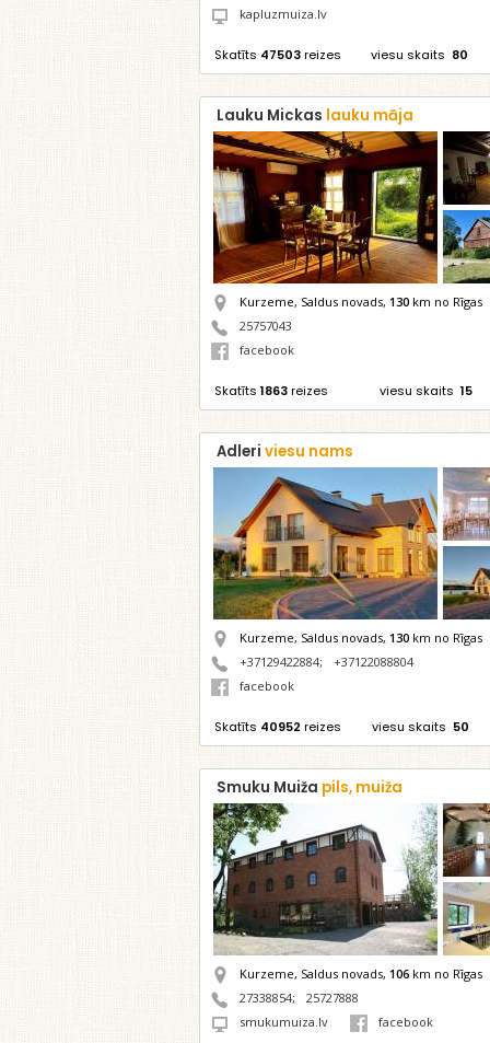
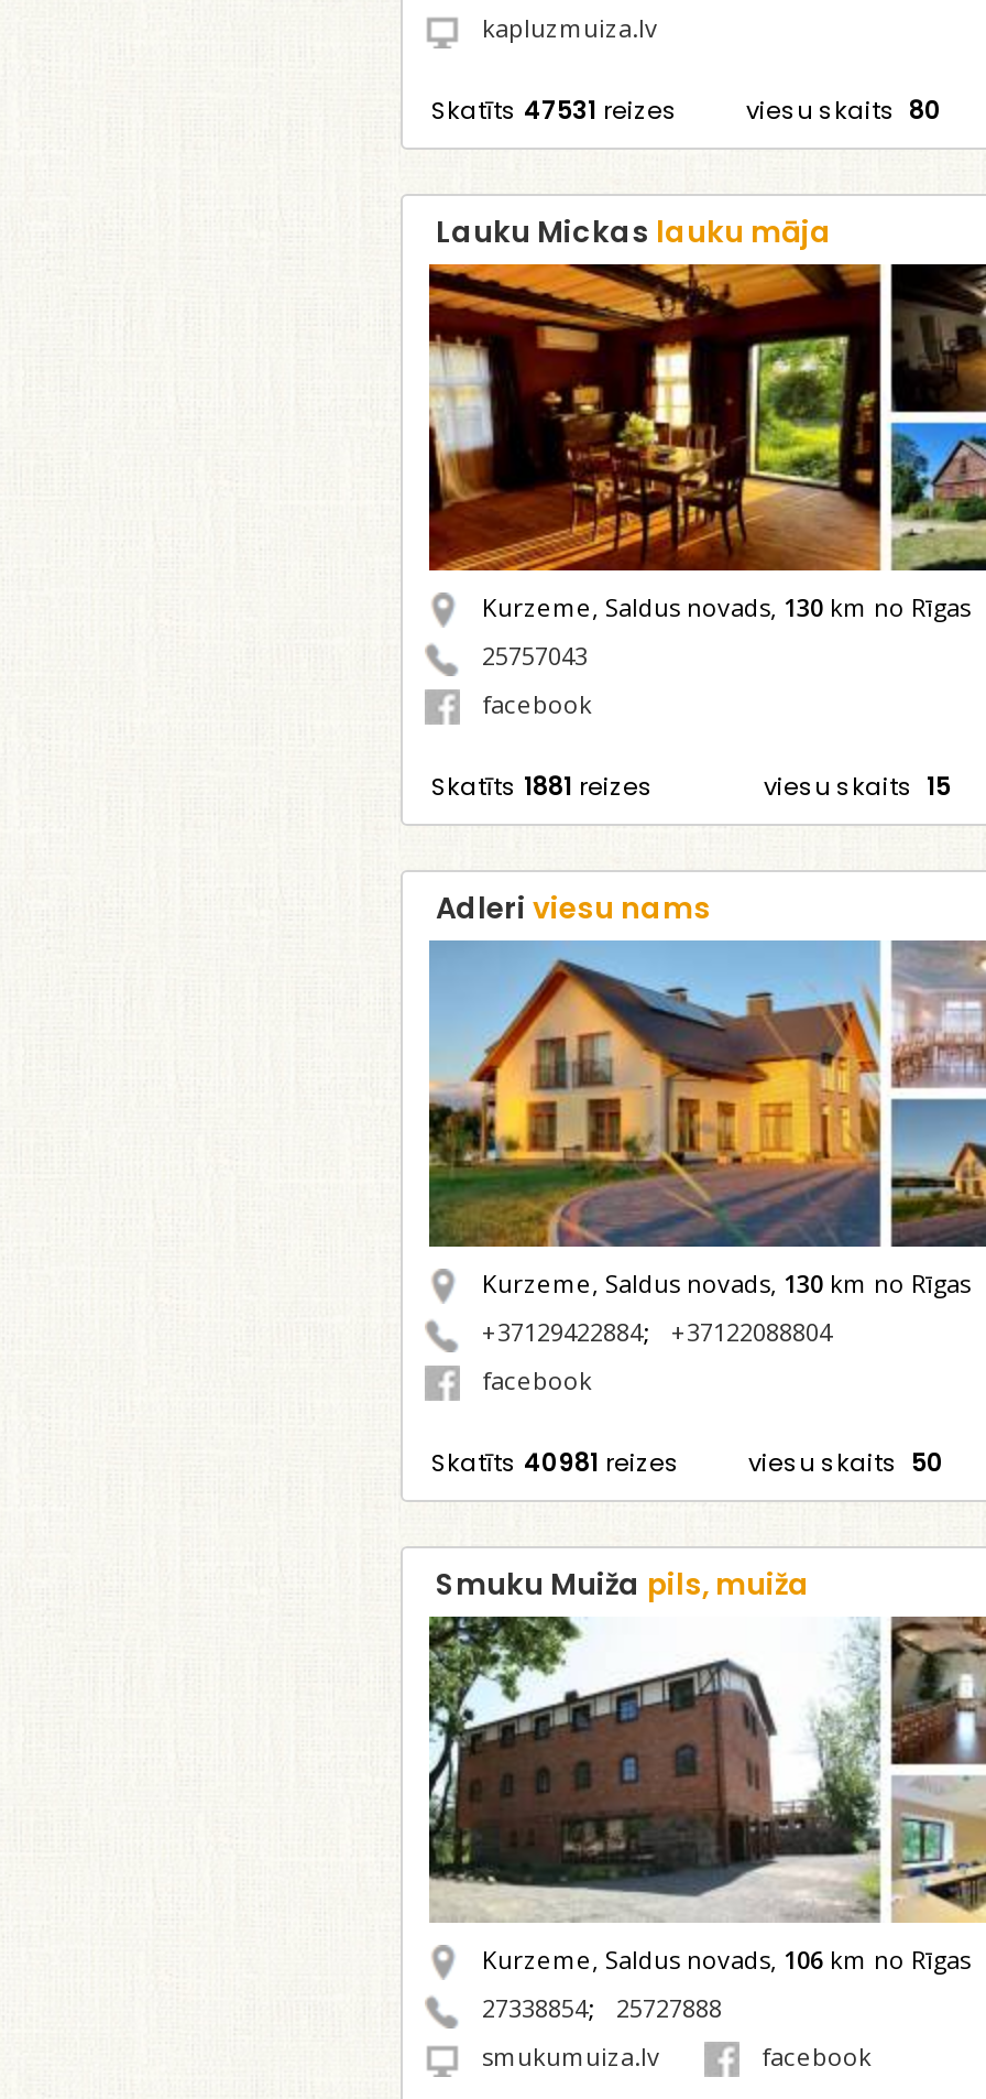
[214,46,341,63] Skatīts 47503 reizes -> [431,93,678,128] Skatīts 47531 reizes
[214,382,328,399] Skatīts 1863 reizes -> [431,769,654,804] Skatīts 1881 reizes
[214,718,341,735] Skatīts 40952 reizes -> [431,1445,680,1480] Skatīts 40981 reizes

